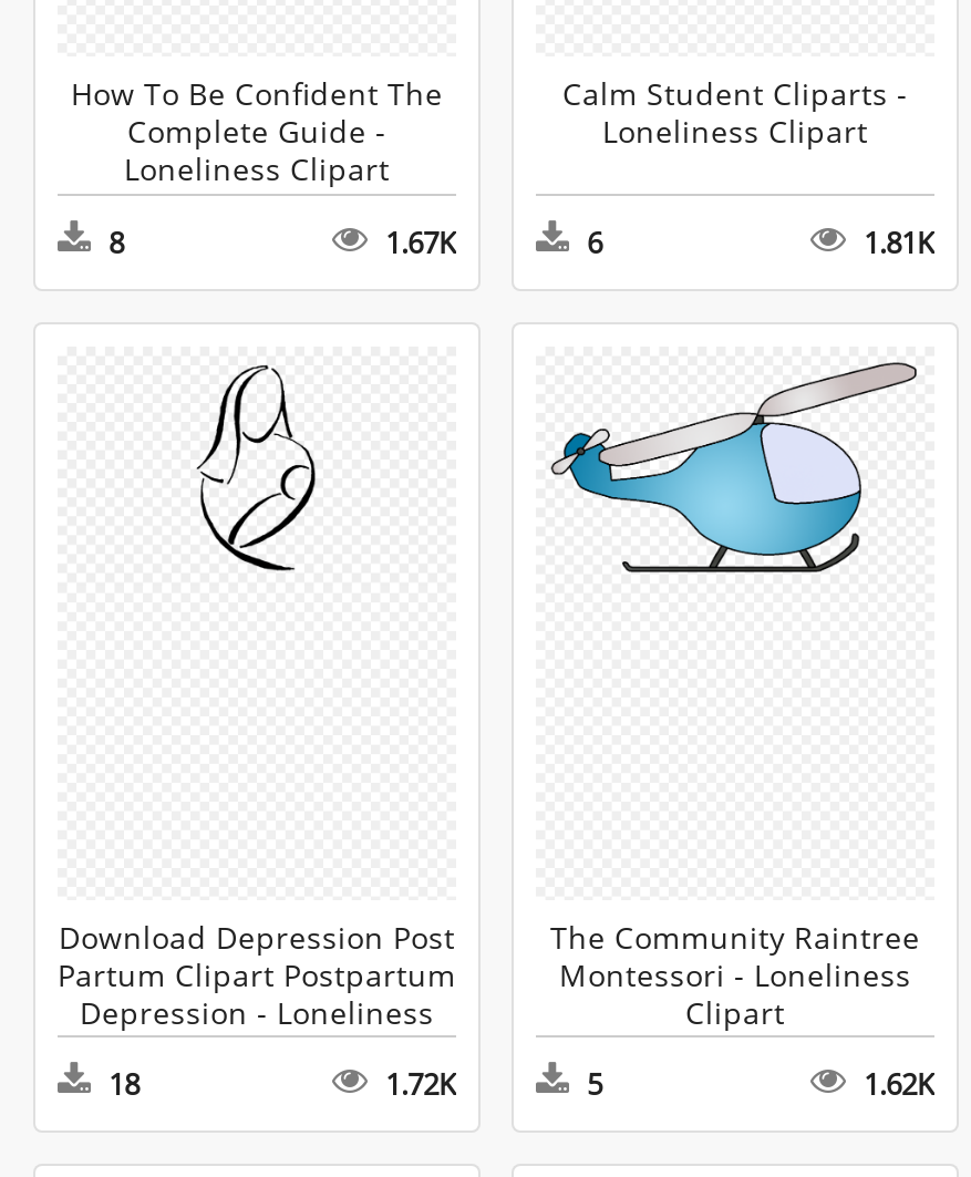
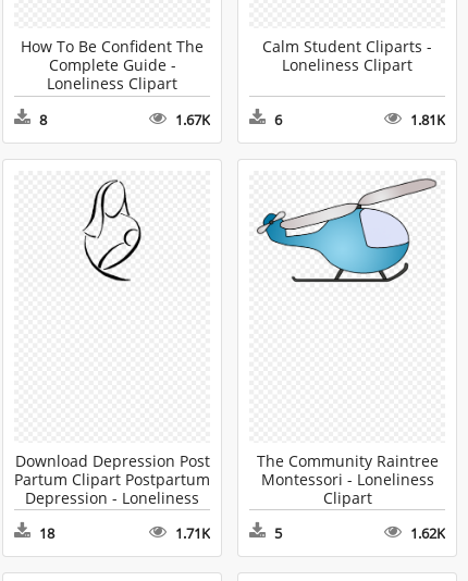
[385,1064,456,1104] 1.72K -> [175,523,210,543] 1.71K

